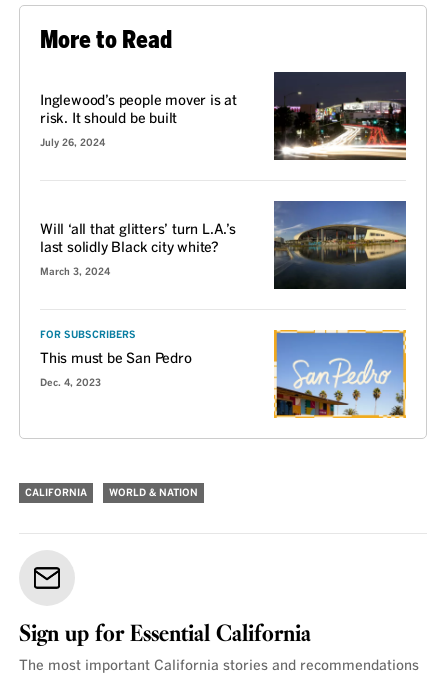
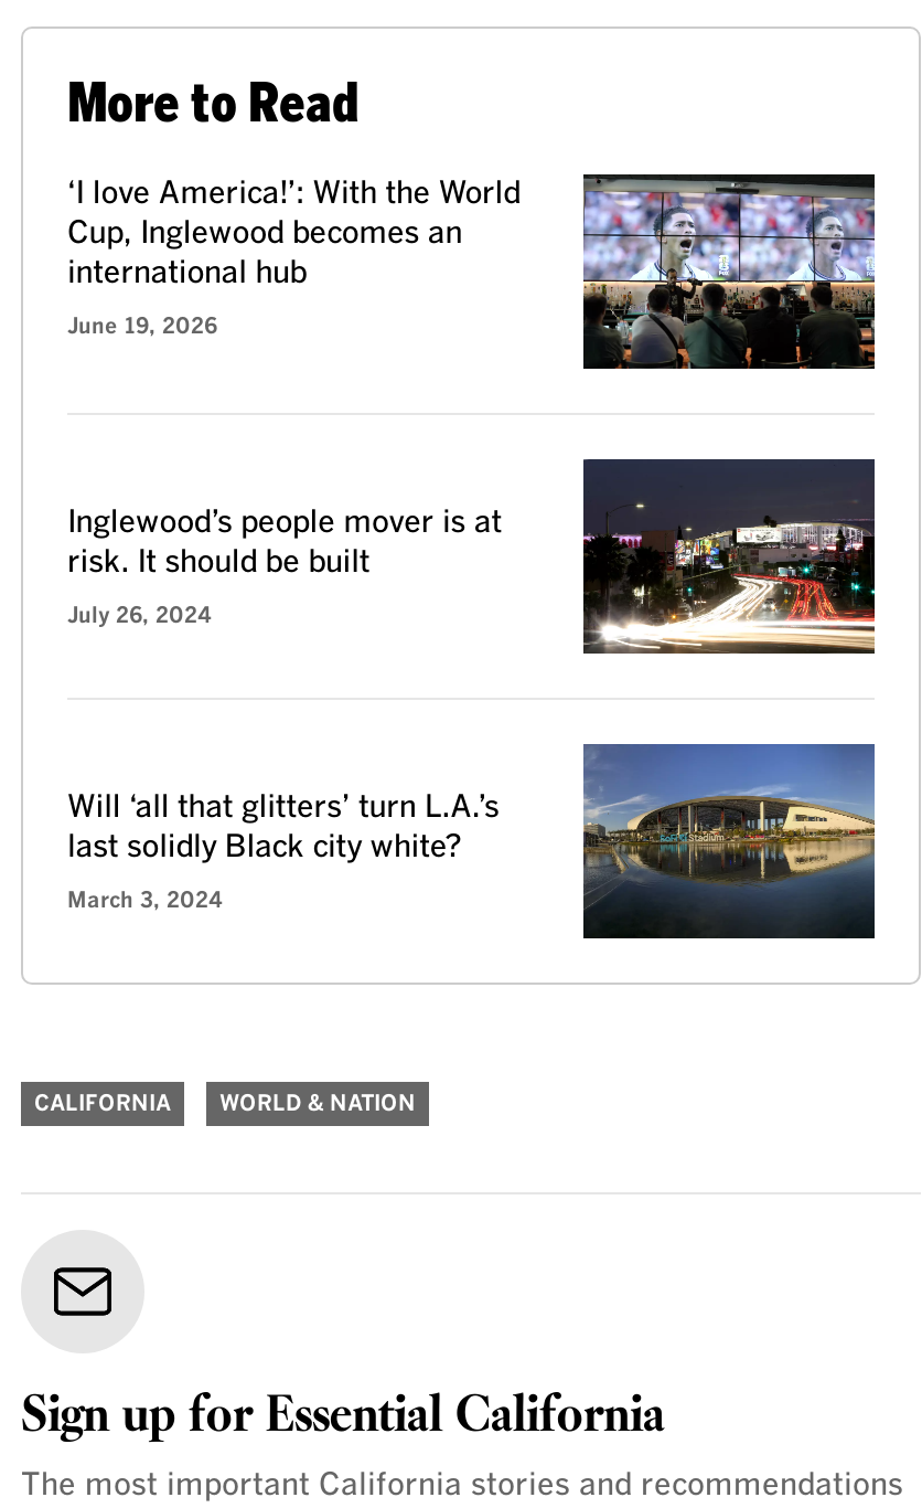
none -> [67,174,877,371] [image] | ‘I love America!’: With the World | Cup, Inglewood becomes an | international hub | June 19, 2026
moved [40,88,408,277] -> [67,495,879,912]: [image] | Inglewood’s people mover is at | risk. It should be built | July 26, 2024 | Will ‘all that glitters’ turn L.A.’s | last solidly Black city white? | March 3, 2024
[40,330,192,388] FOR SUBSCRIBERS | This must be San Pedro | Dec. 4, 2023 -> none
[273,329,407,419] [image] -> none

